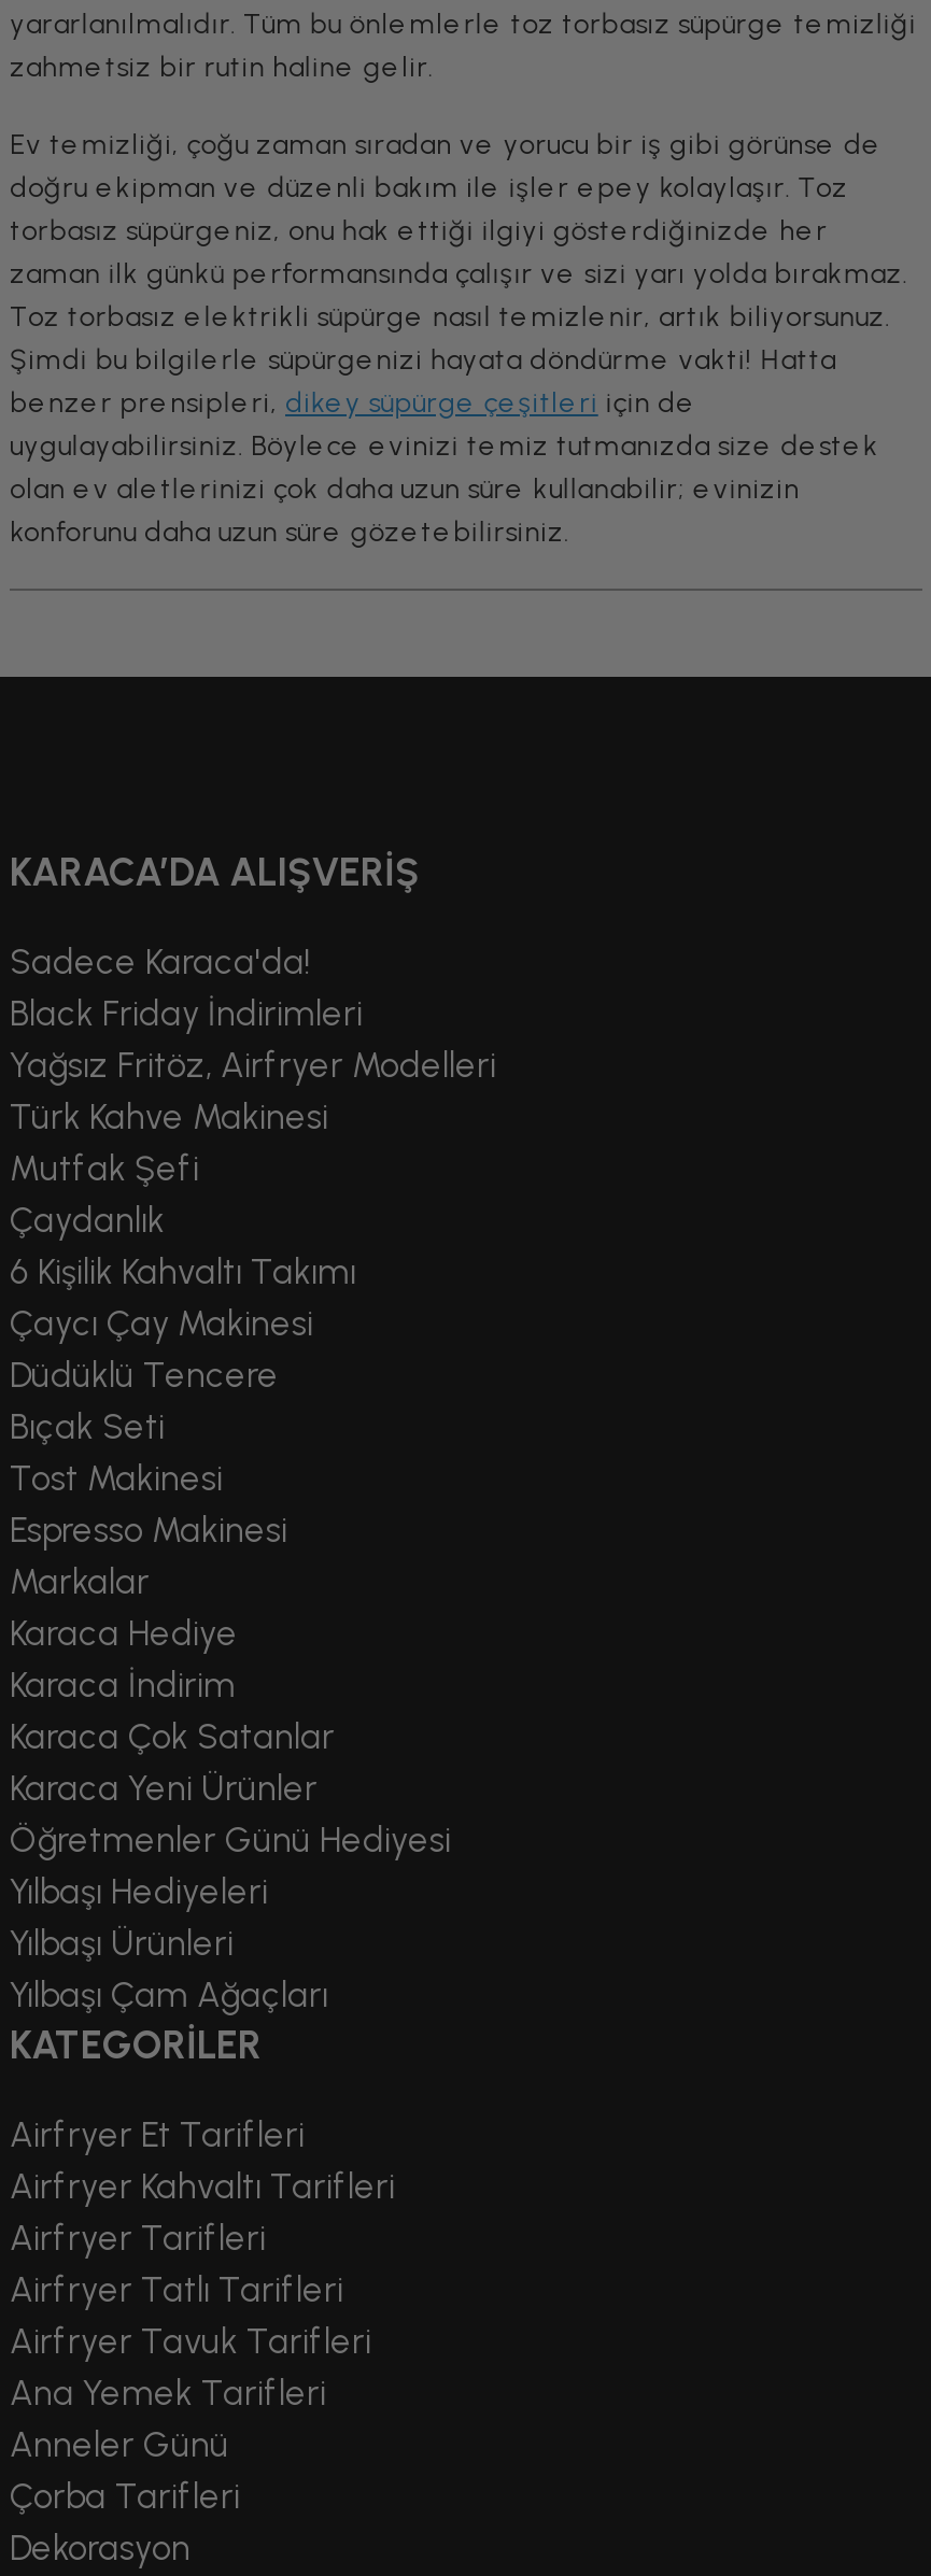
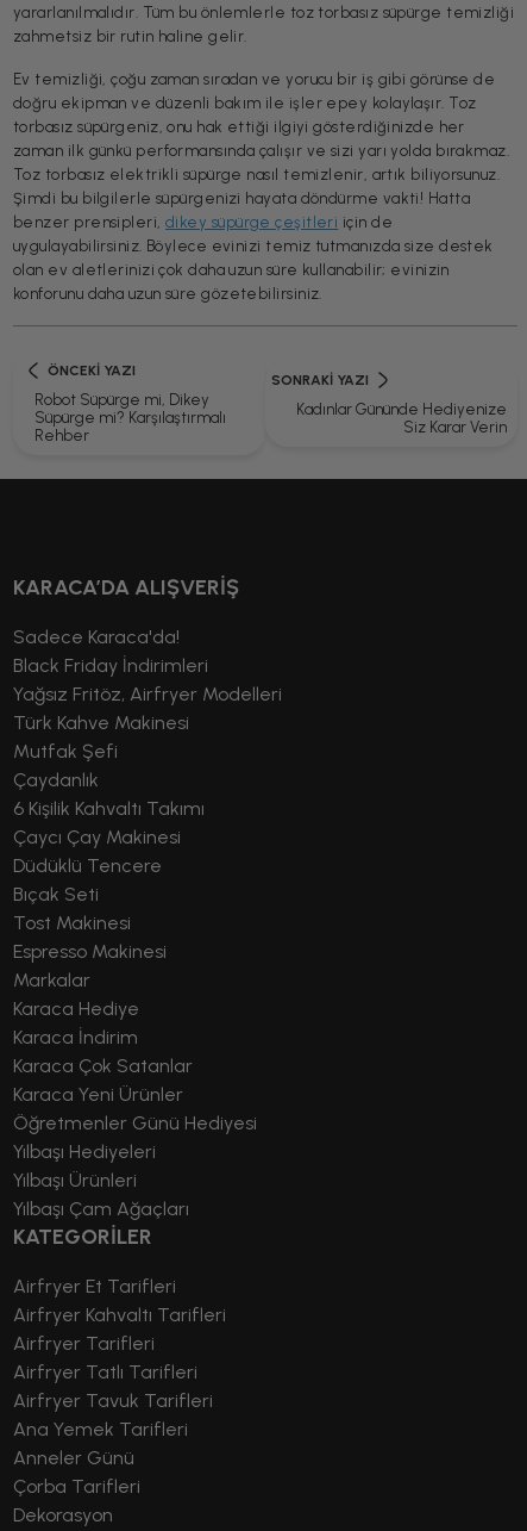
none -> [34,363,226,445] ÖNCEKI YAZI | Robot Süpürge mi, Dikey | Süpürge mi? Karşılaştırmalı | Rehber
none -> [271,372,507,436] SONRAKI YAZI | Kadınlar Gününde Hediyenize | Siz Karar Verin

